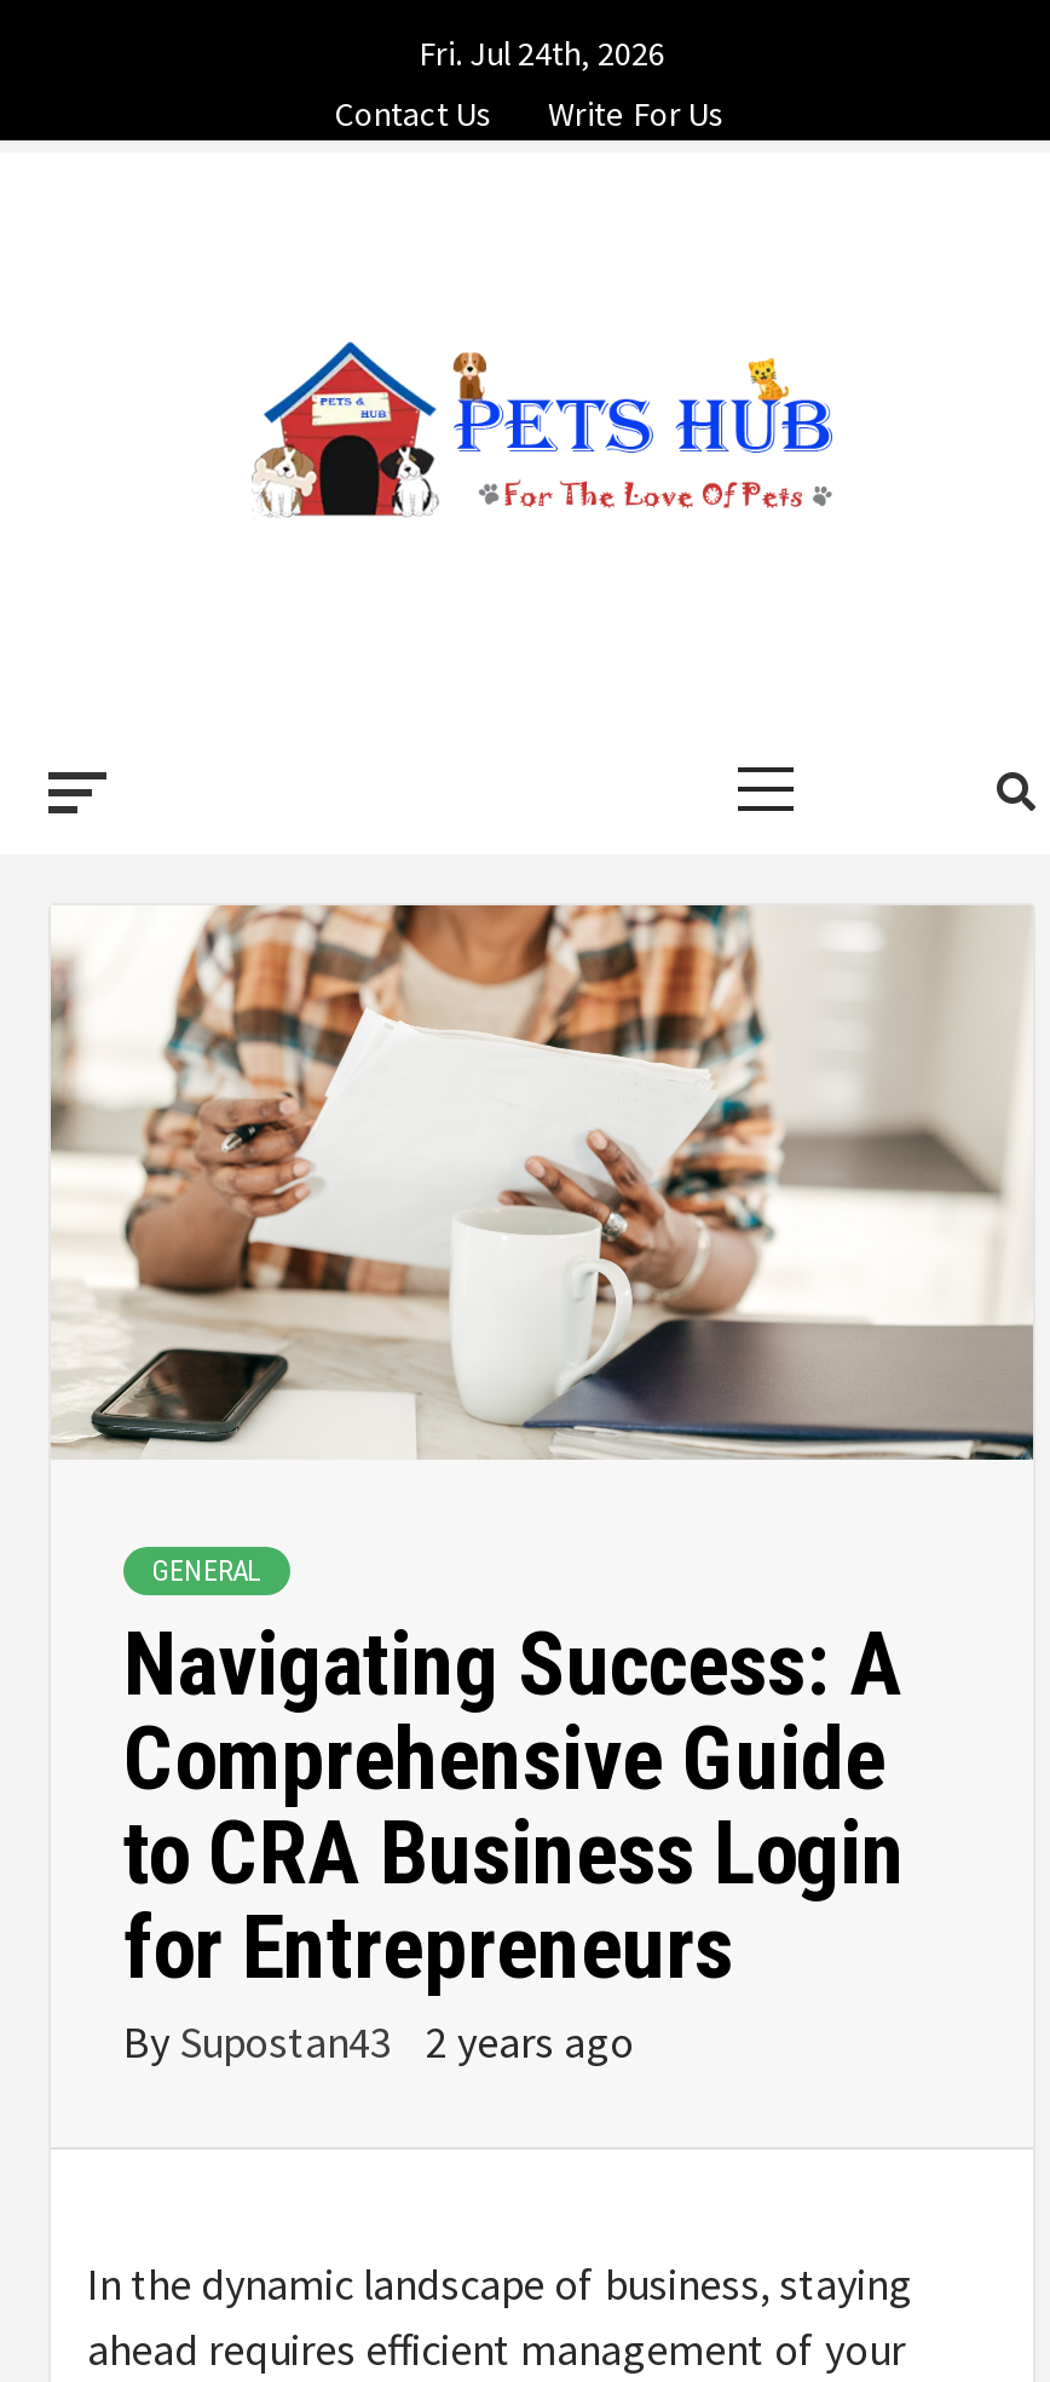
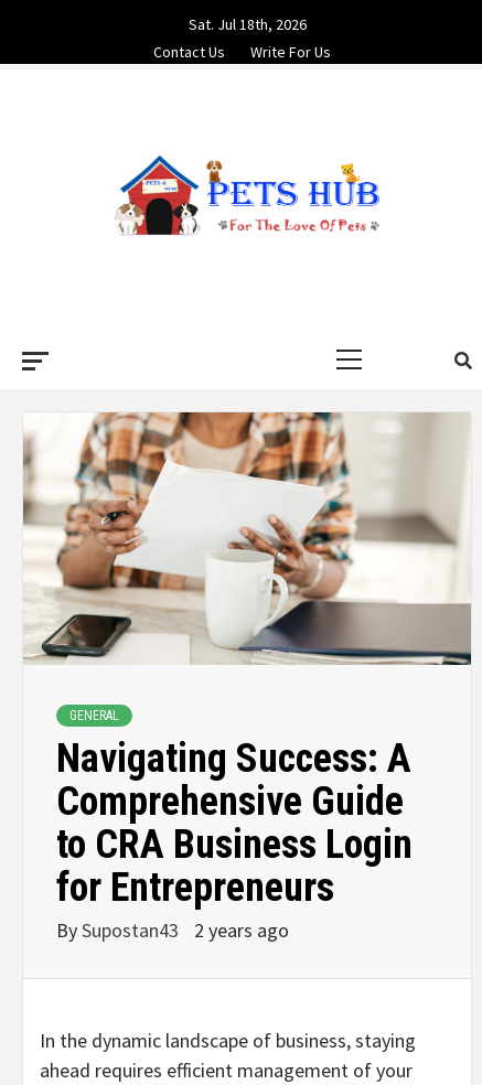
[419,31,665,75] Fri. Jul 24th, 2026 -> [188,14,306,34] Sat. Jul 18th, 2026

